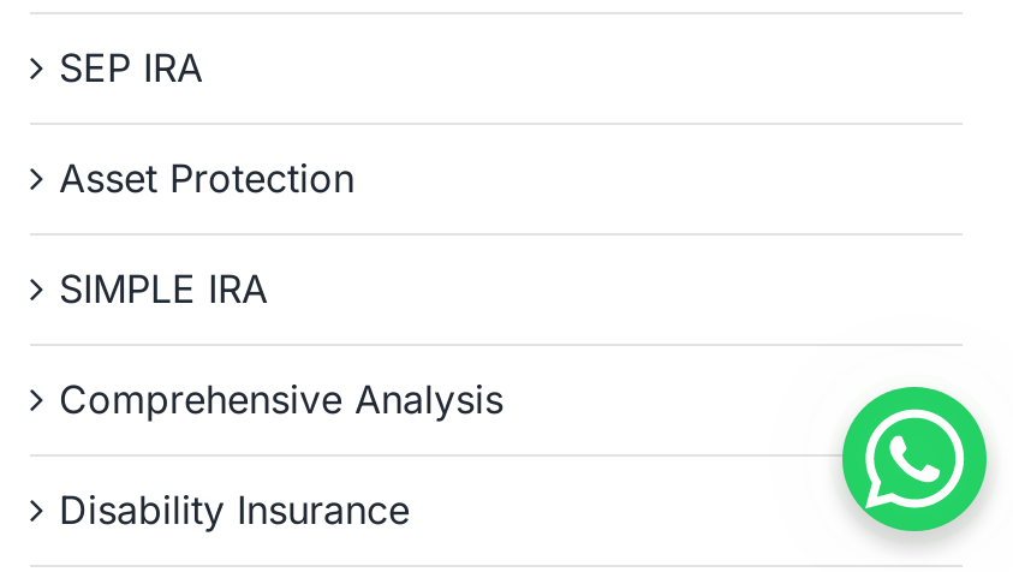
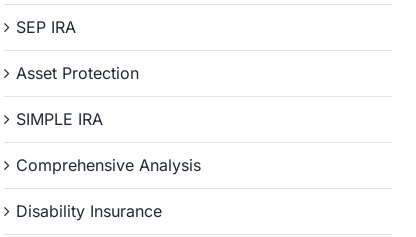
[838,385,991,548] [image] -> none

